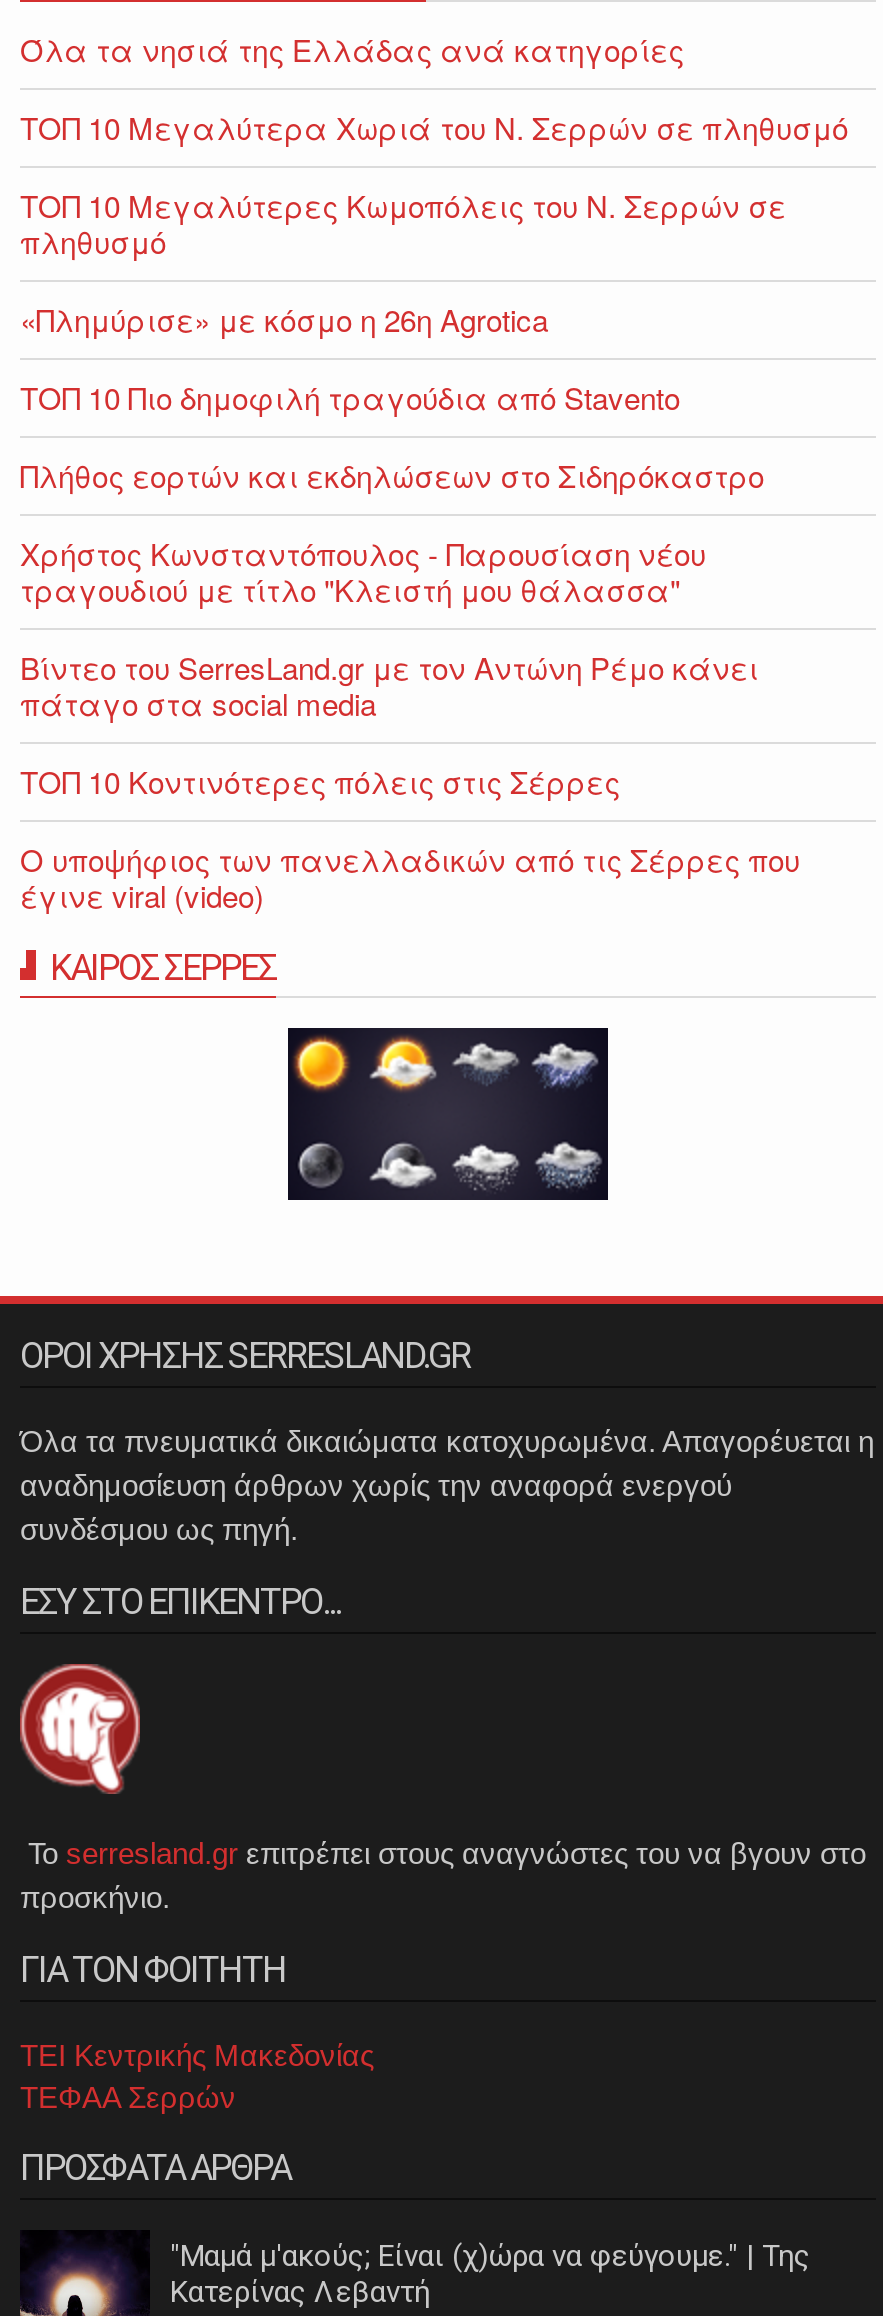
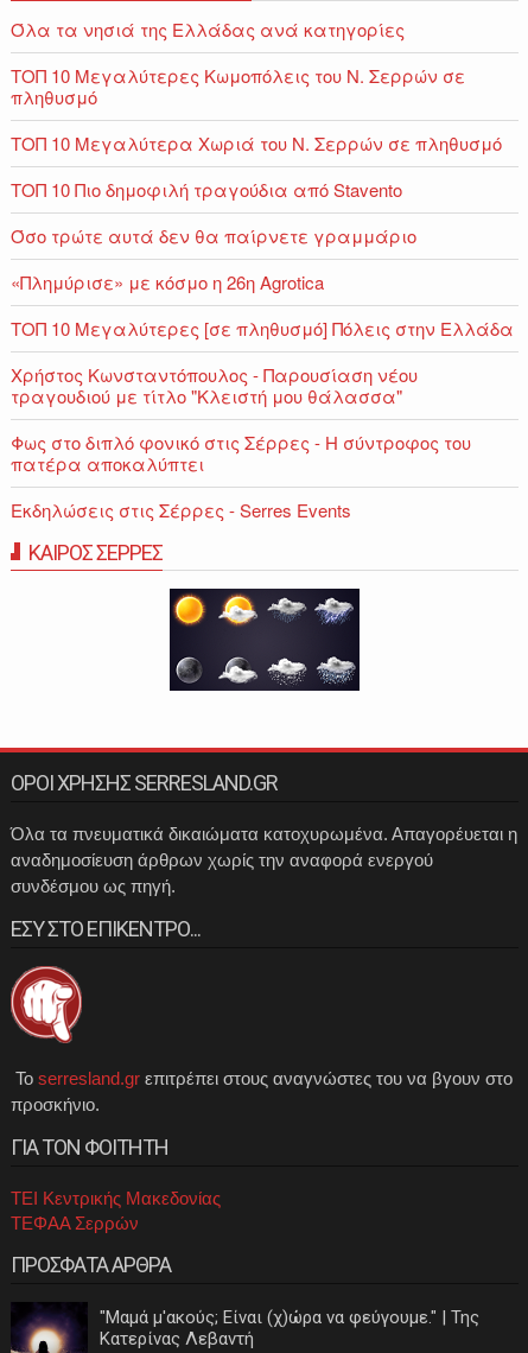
moved [20,107,848,149] -> [11,131,502,156]: ΤΟΠ 10 Μεγαλύτερα Χωριά του Ν. Σερρών σε πληθυσμό
moved [20,185,786,263] -> [11,63,465,110]: ΤΟΠ 10 Μεγαλύτερες Κωμοπόλεις του Ν. Σερρών σε | πληθυσμό
moved [20,299,548,341] -> [11,270,324,295]: «Πλημύρισε» με κόσμο η 26η Agrotica
moved [20,377,680,419] -> [11,177,402,202]: ΤΟΠ 10 Πιο δημοφιλή τραγούδια από Stavento
[20,455,764,497] Πλήθος εορτών και εκδηλώσεων στο Σιδηρόκαστρο -> [11,224,514,341] Όσο τρώτε αυτά δεν θα παίρνετε γραμμάριο | ΤΟΠ 10 Μεγαλύτερες [σε πληθυσμό] Πόλεις στην Ελλάδα
moved [20,533,706,611] -> [11,362,418,409]: Χρήστος Κωνσταντόπουλος - Παρουσίαση νέου | τραγουδιού με τίτλο "Κλειστή μου θάλασσα"
[20,647,800,917] Βίντεο του SerresLand.gr με τον Αντώνη Ρέμο κάνει | πάταγο στα social media | ΤΟΠ 10 Κοντινότερες πόλεις στις Σέρρες | O υποψήφιος των πανελλαδικών από τις Σέρρες που | έγινε viral (video) -> [11,430,471,523] Φως στο διπλό φονικό στις Σέρρες - Η σύντροφος του | πατέρα αποκαλύπτει | Εκδηλώσεις στις Σέρρες - Serres Events

